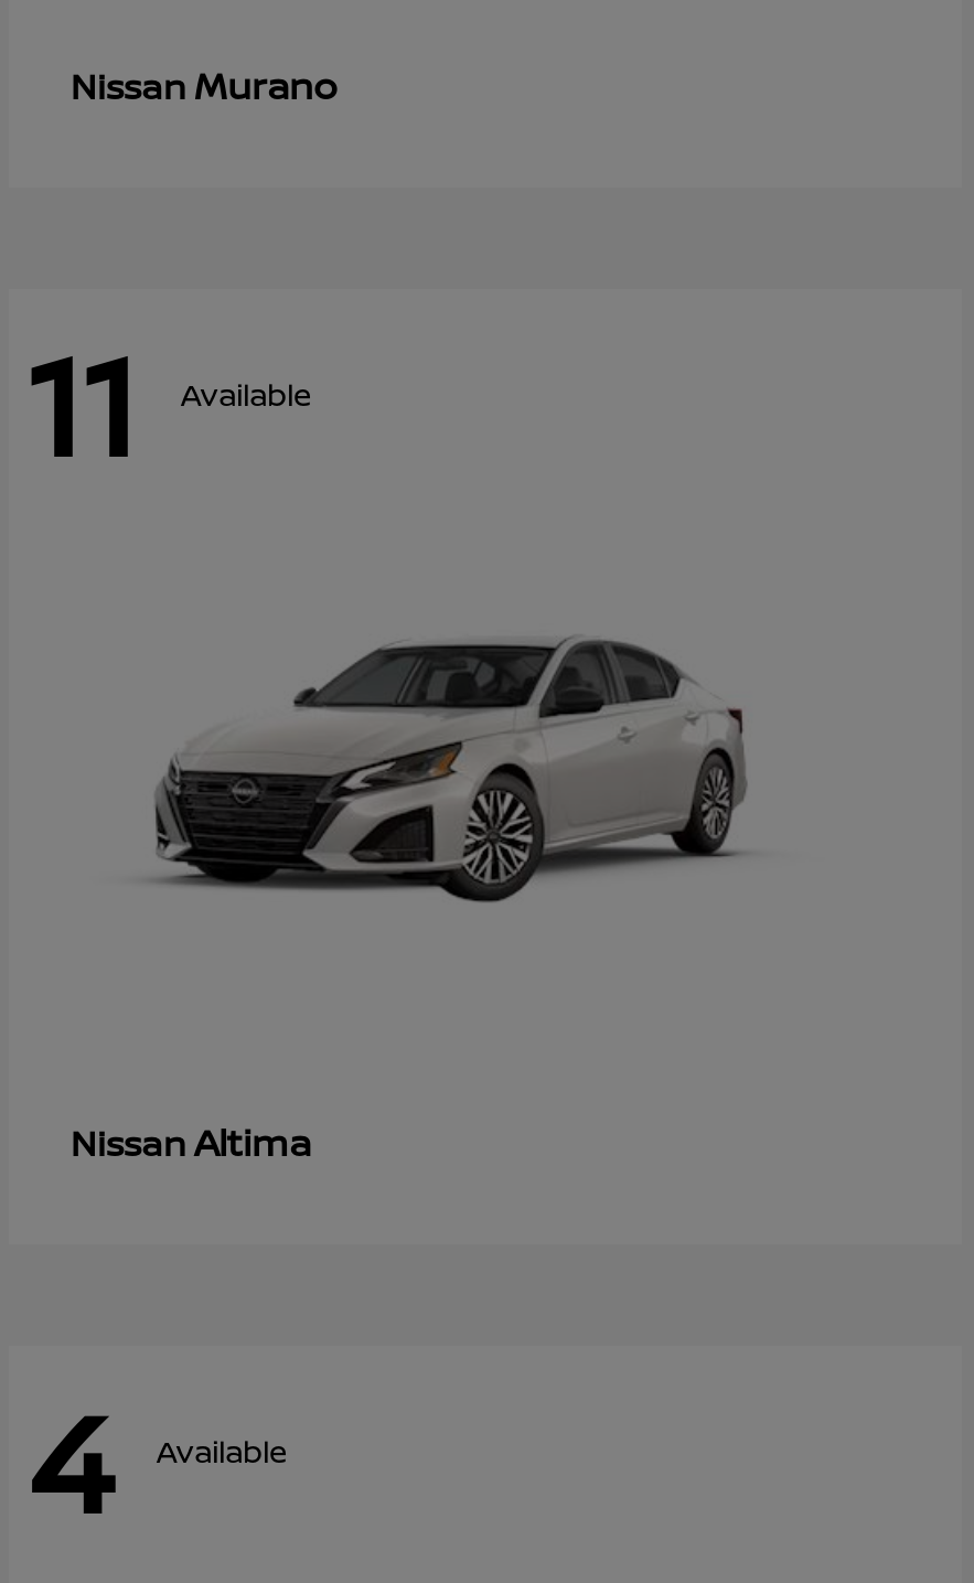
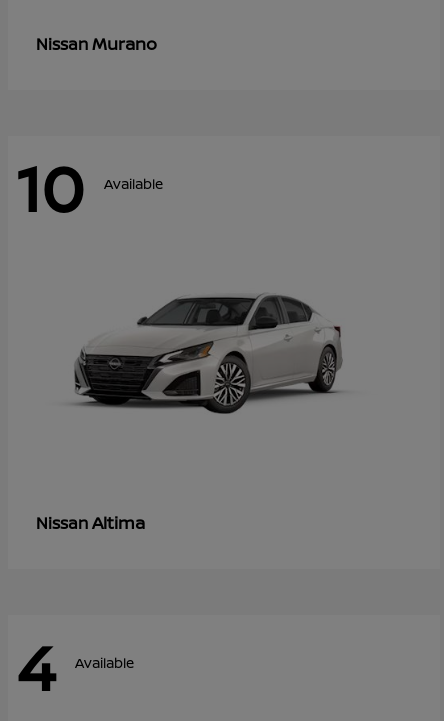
[26,307,311,499] 11 Available -> [16,144,163,231] 10 Available

